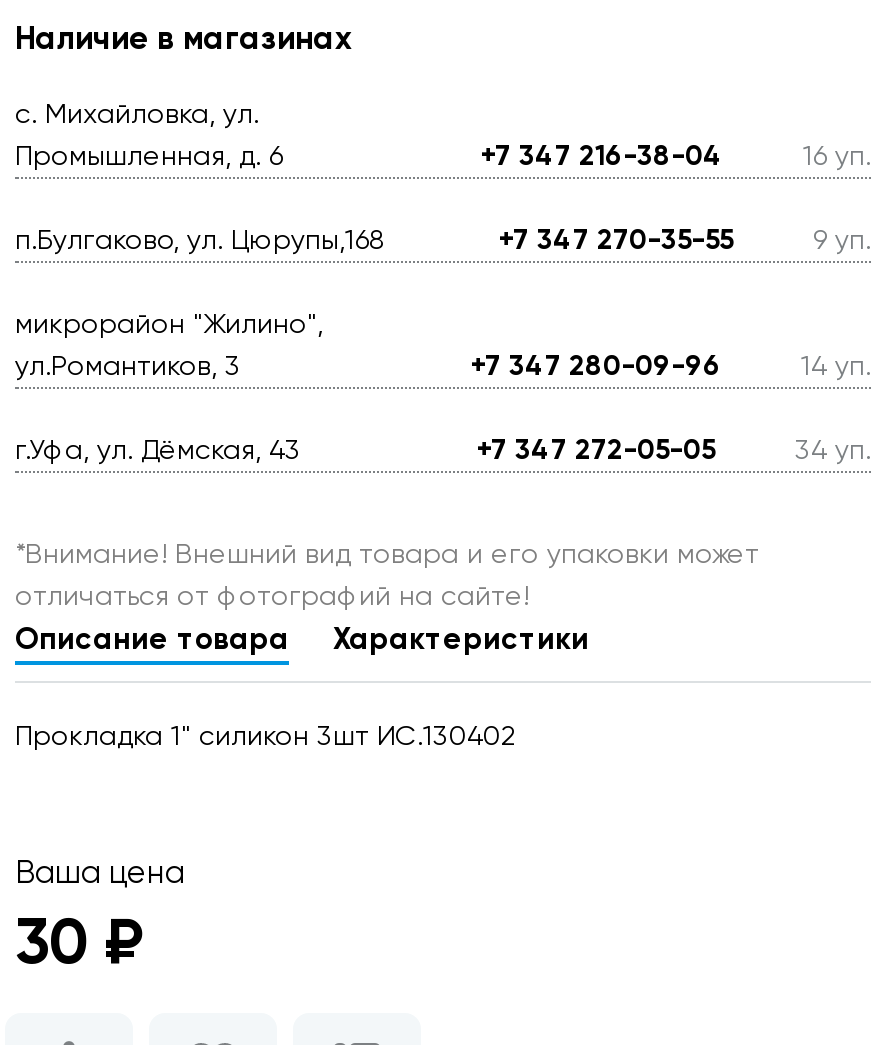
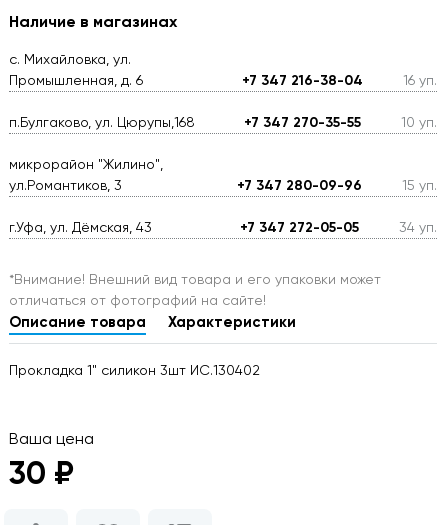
[813,223,871,255] 9 уп. -> [401,114,437,130] 10 уп.
[801,349,871,381] 14 уп. -> [402,177,437,193] 15 уп.

